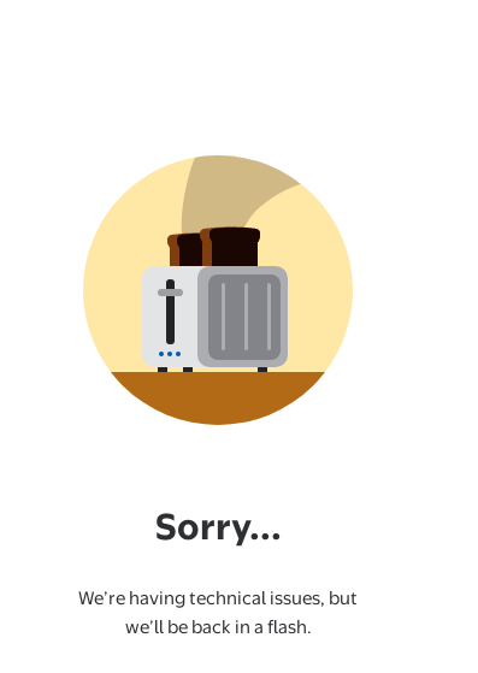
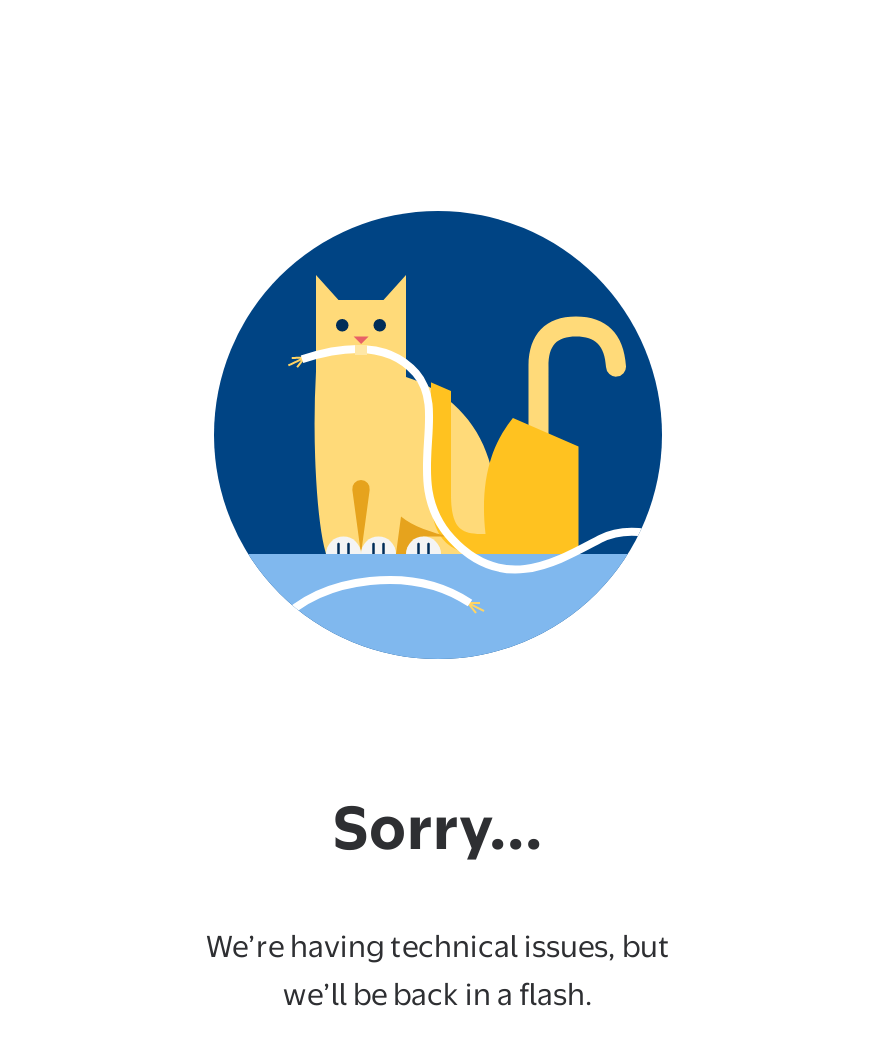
[83,154,353,426] [image] -> [212,209,664,661] [image]

